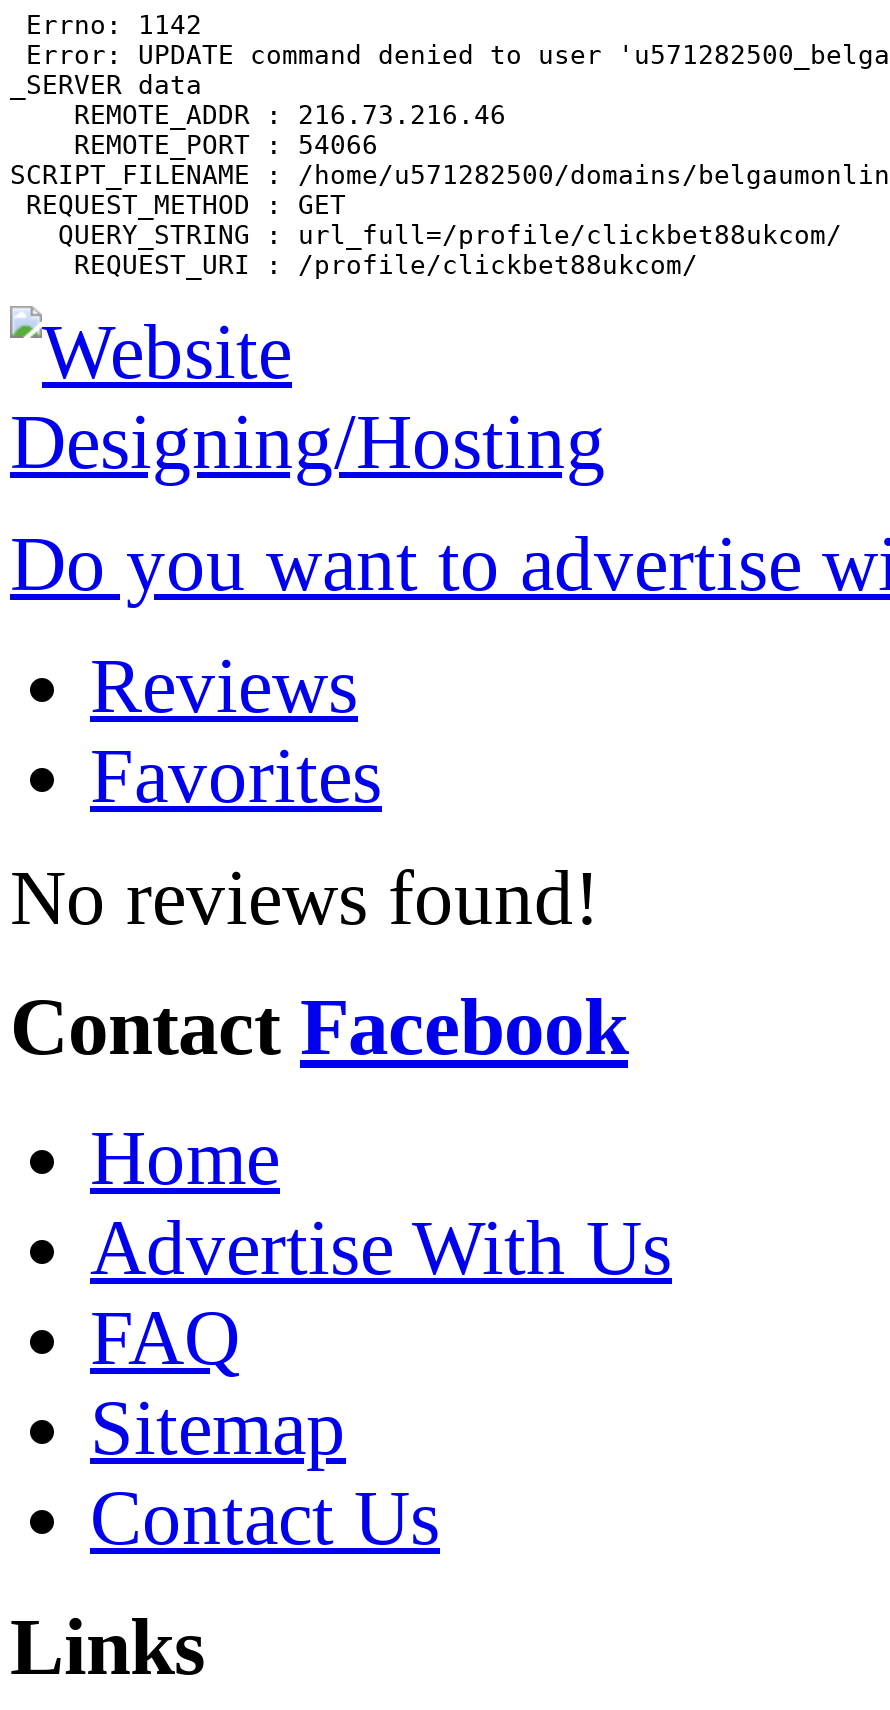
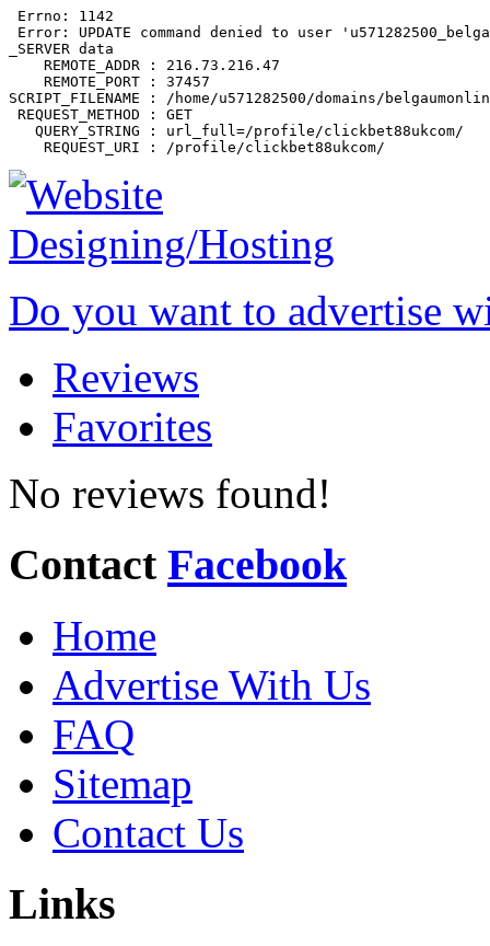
[10,101,506,131] REMOTE_ADDR : 216.73.216.46 -> [9,57,280,74] REMOTE_ADDR : 216.73.216.47
[10,131,378,161] REMOTE_PORT : 54066 -> [9,74,210,90] REMOTE_PORT : 37457

